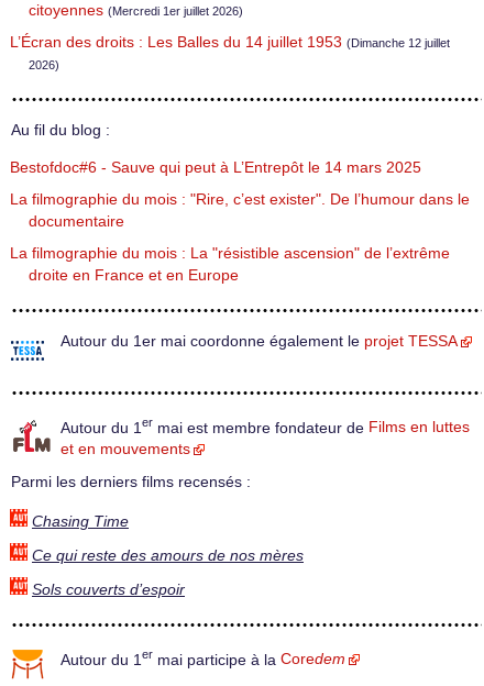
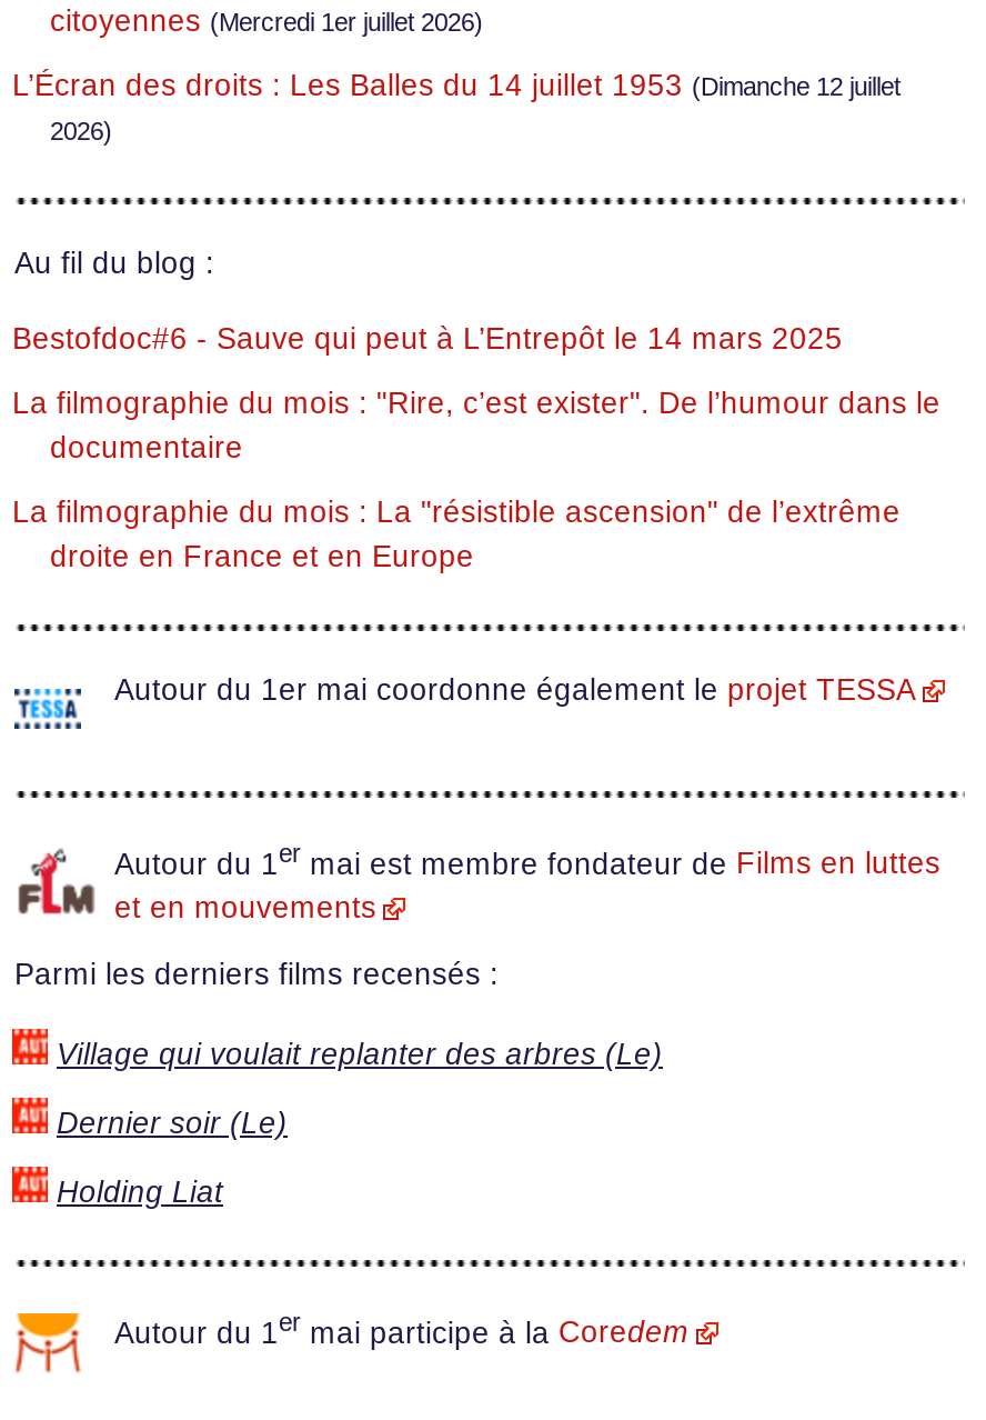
[32,513,129,530] Chasing Time -> [57,1038,663,1071] Village qui voulait replanter des arbres (Le)
[32,547,304,564] Ce qui reste des amours de nos mères -> [57,1106,288,1140] Dernier soir (Le)
[32,581,185,598] Sols couverts d’espoir -> [57,1175,223,1209] Holding Liat

